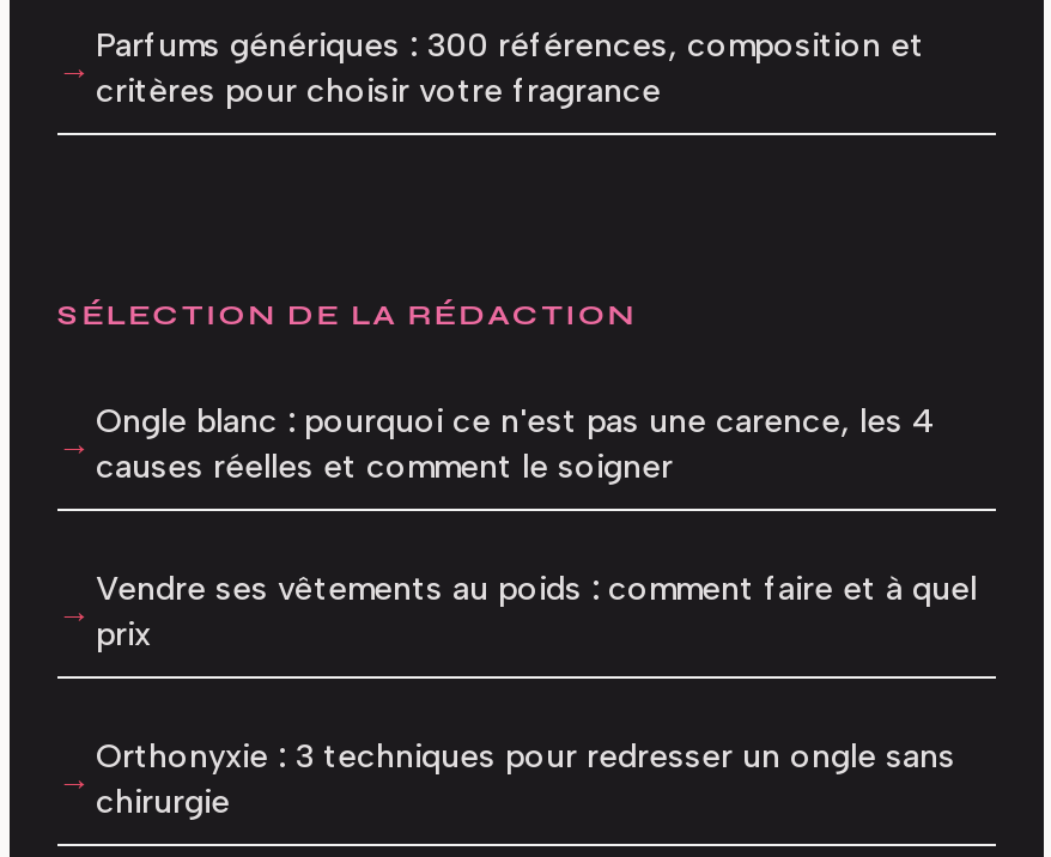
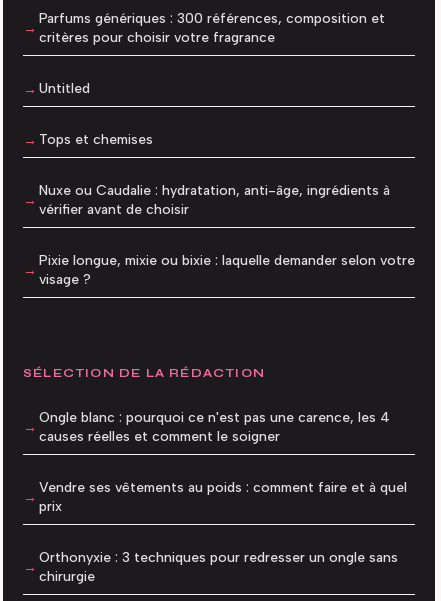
none -> [39,80,415,287] Untitled | Tops et chemises | Nuxe ou Caudalie : hydratation, anti-âge, ingrédients à | vérifier avant de choisir | Pixie longue, mixie ou bixie : laquelle demander selon votre | visage ?

